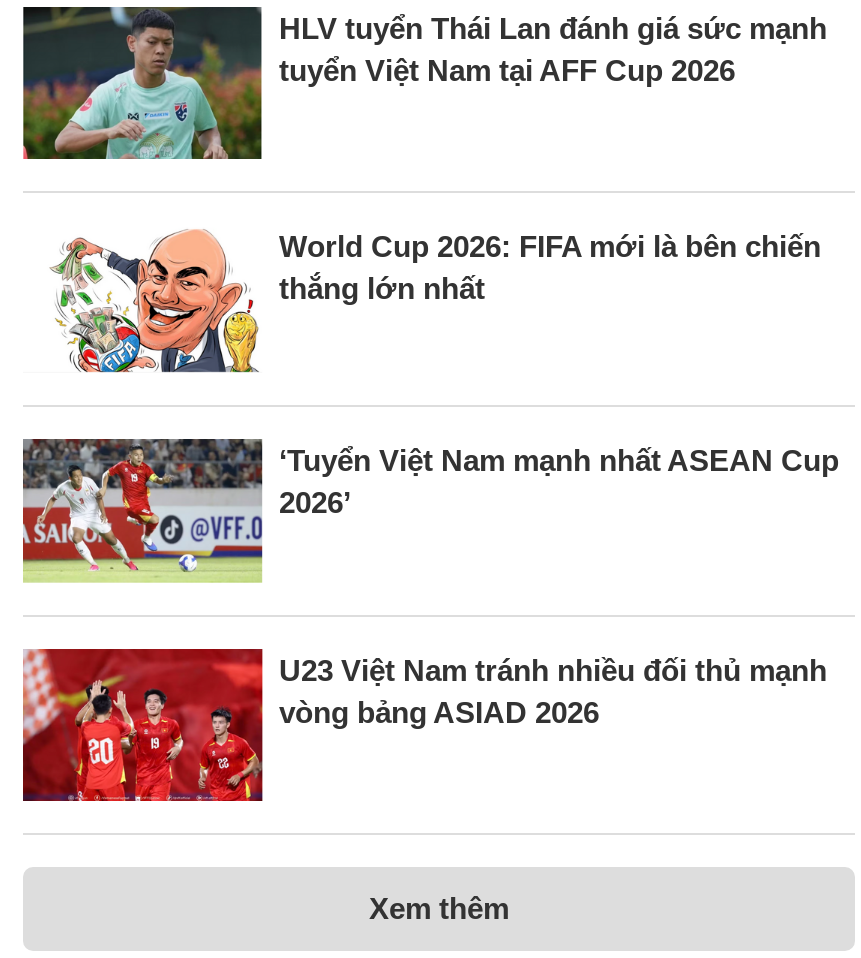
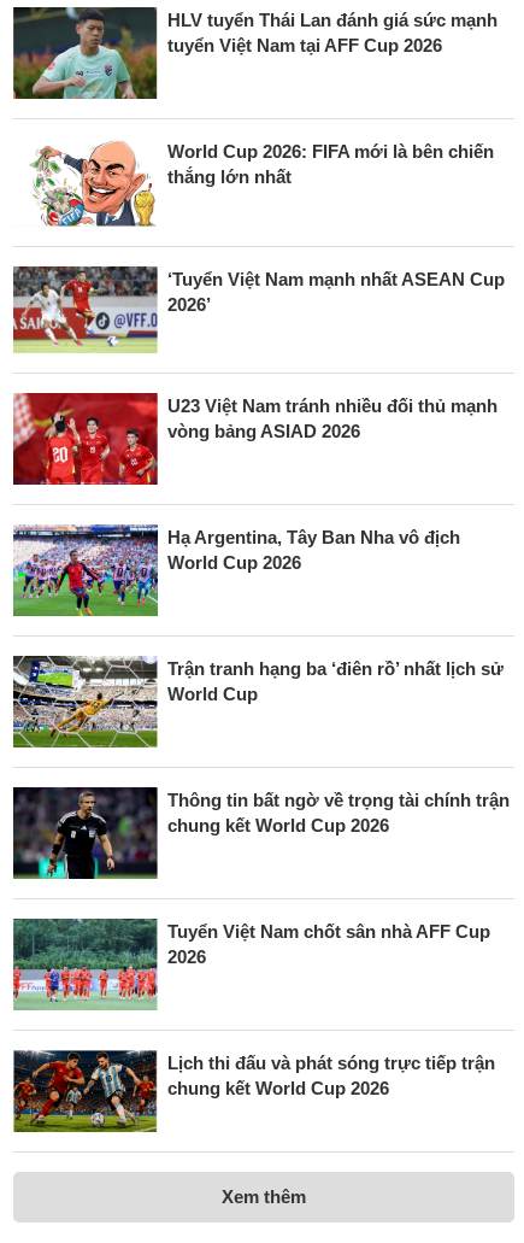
none -> [12,524,460,617] [image] | Hạ Argentina, Tây Ban Nha vô địch | World Cup 2026
none -> [12,655,504,749] [image] | Trận tranh hạng ba ‘điên rồ’ nhất lịch sử | World Cup
none -> [12,786,510,880] [image] | Thông tin bất ngờ về trọng tài chính trận | chung kết World Cup 2026
none -> [12,917,490,1012] [image] | Tuyển Việt Nam chốt sân nhà AFF Cup | 2026
none -> [12,1049,495,1133] [image] | Lịch thi đấu và phát sóng trực tiếp trận | chung kết World Cup 2026

